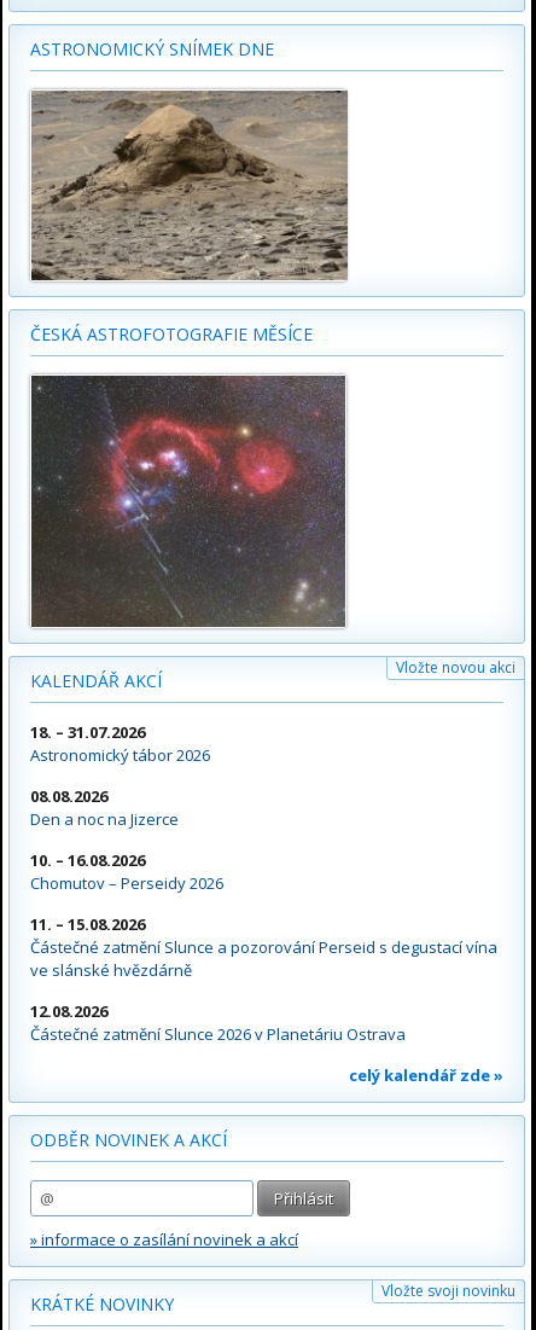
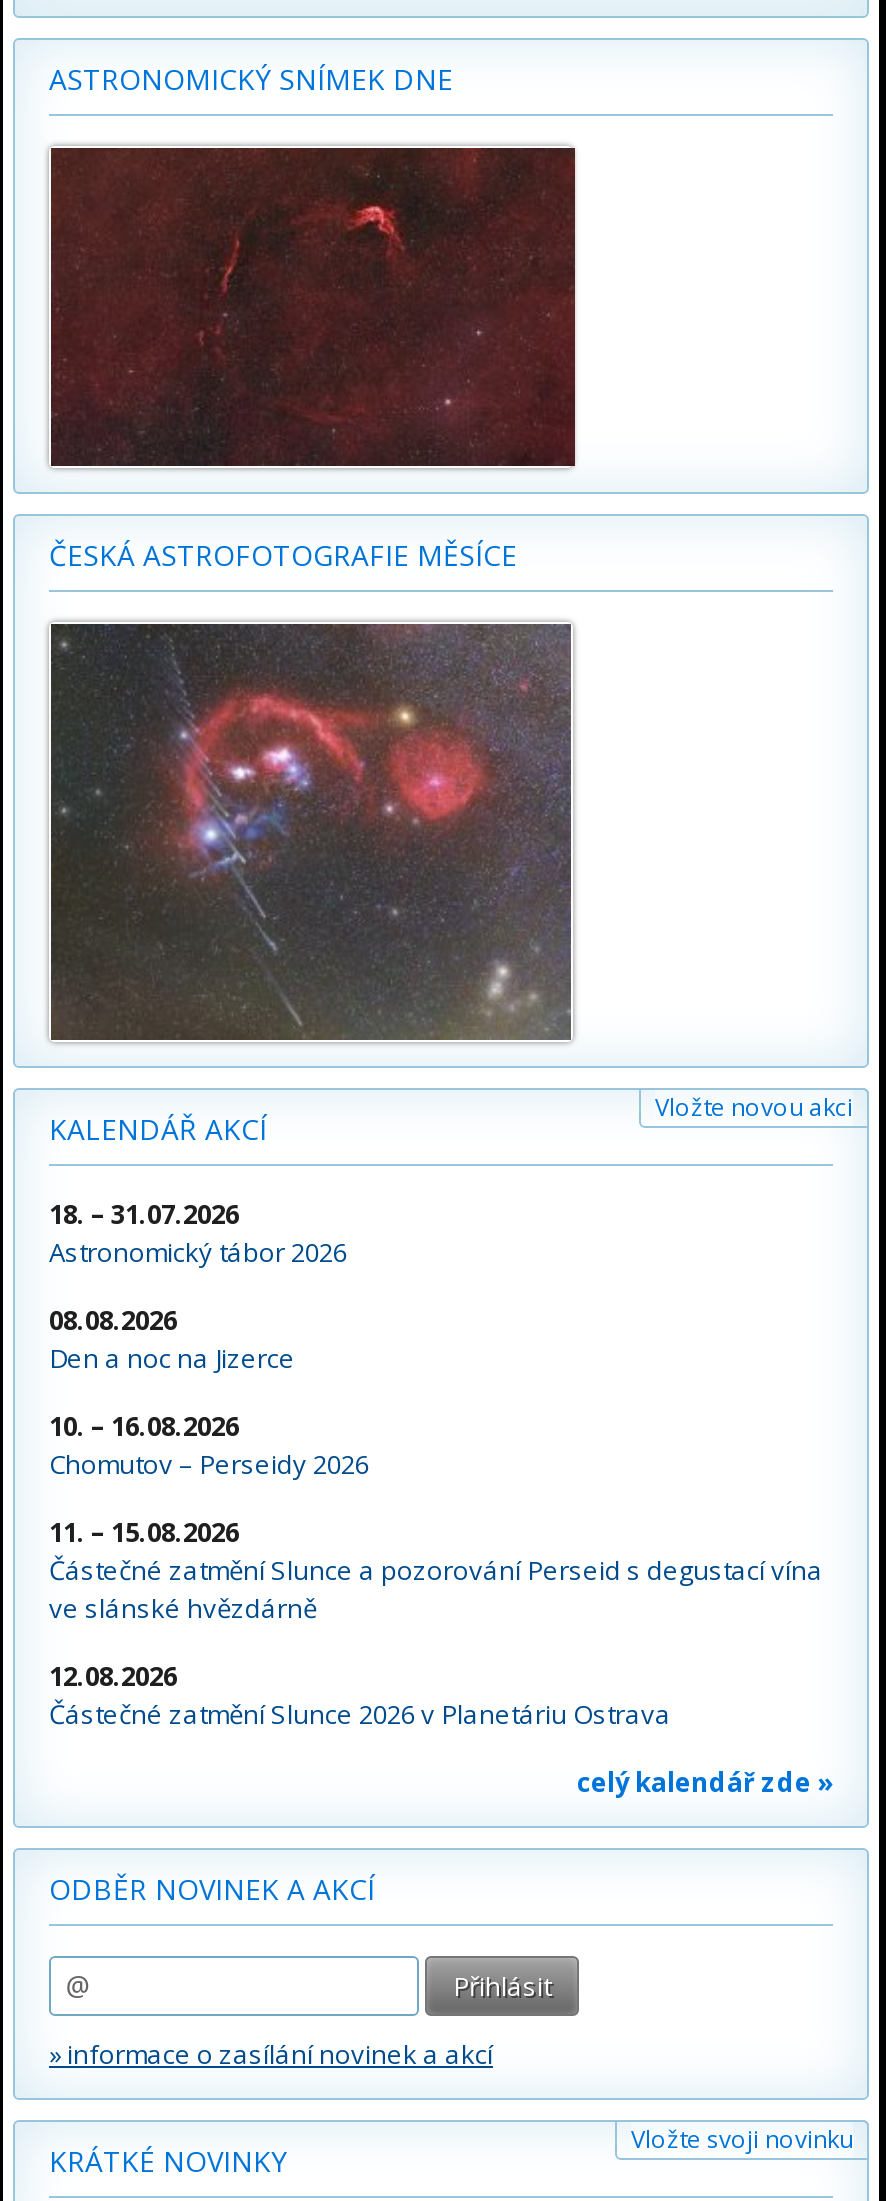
[31,91,348,280] [image] -> [51,148,575,466] [image]

